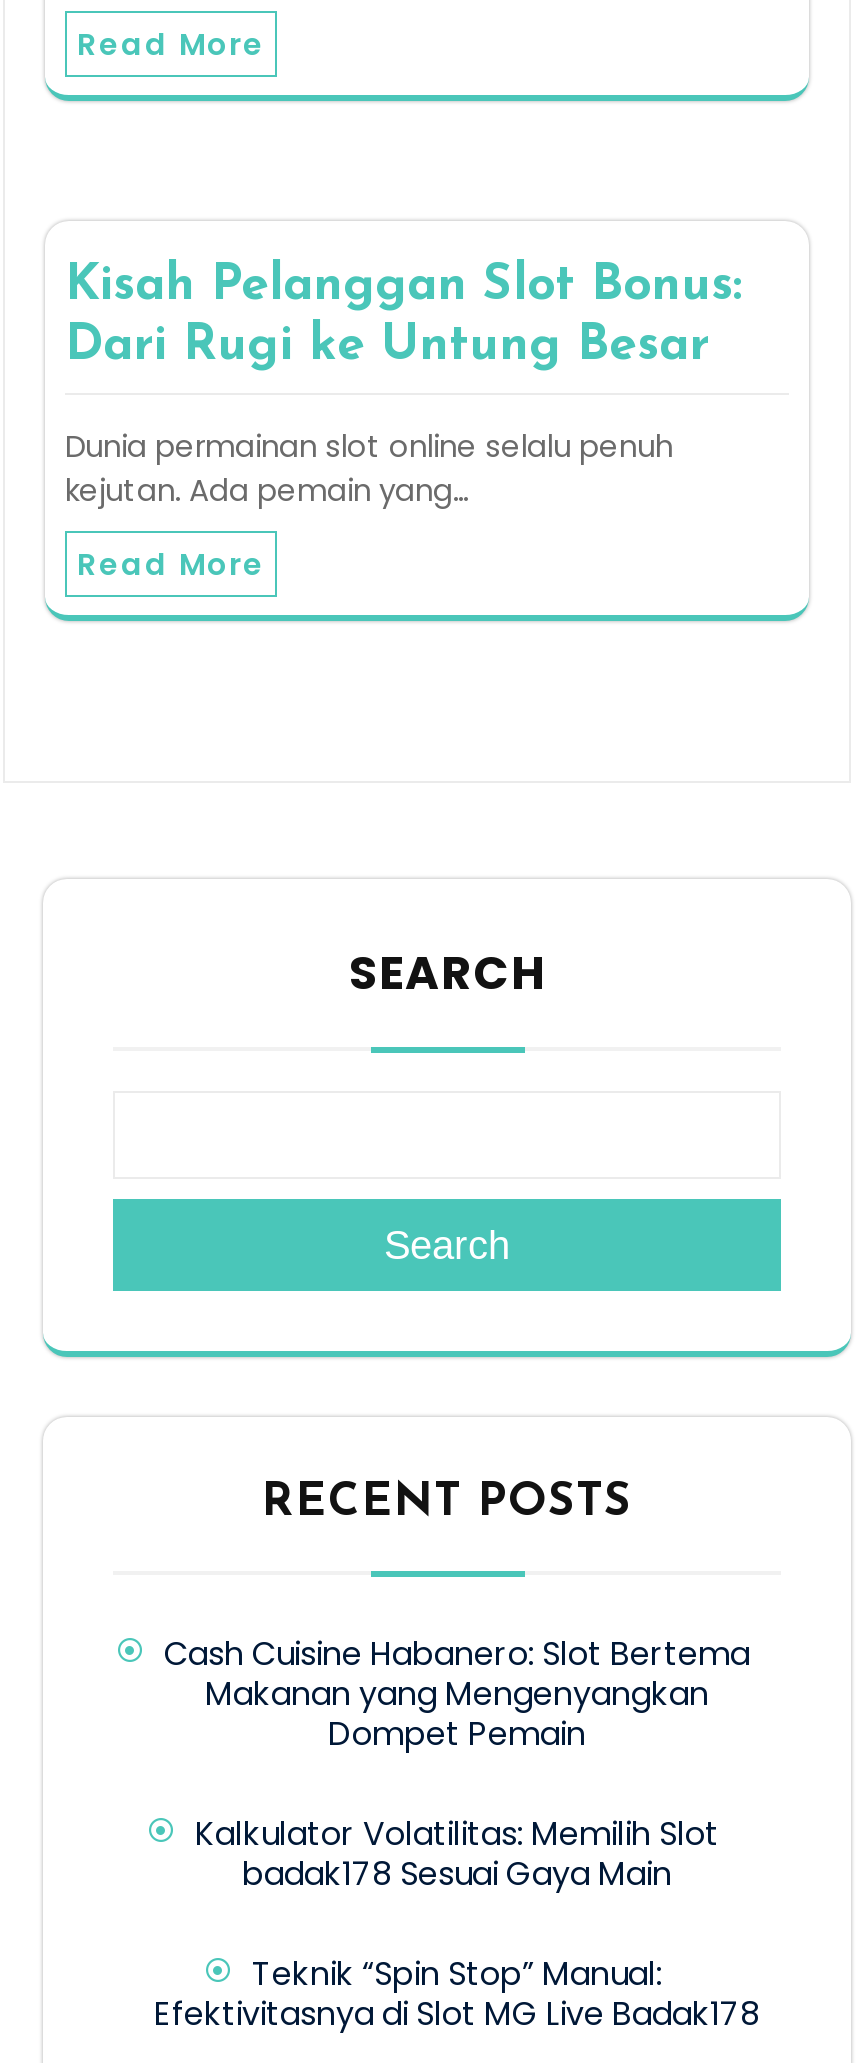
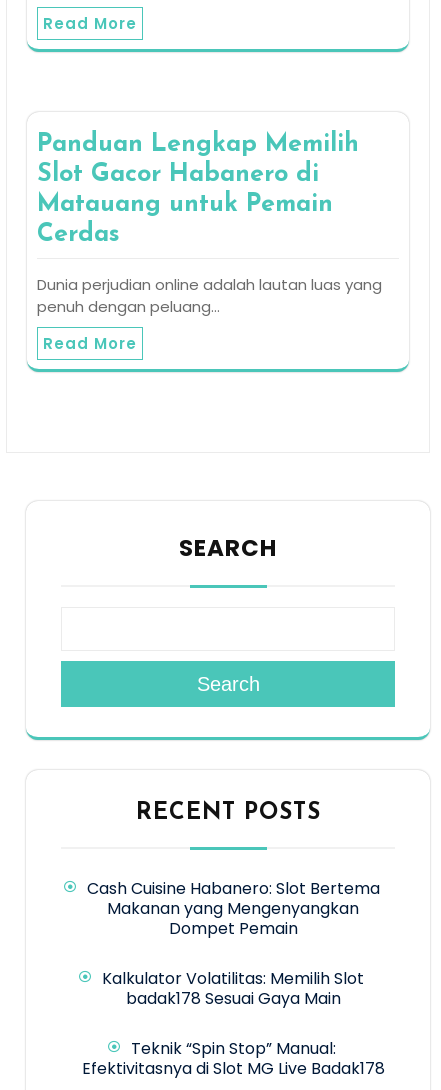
[65,260,743,370] Kisah Pelanggan Slot Bonus: | Dari Rugi ke Untung Besar -> [37,132,359,247] Panduan Lengkap Memilih | Slot Gacor Habanero di | Matauang untuk Pemain | Cerdas
[65,424,673,510] Dunia permainan slot online selalu penuh | kejutan. Ada pemain yang… -> [37,274,382,317] Dunia perjudian online adalah lautan luas yang | penuh dengan peluang…

